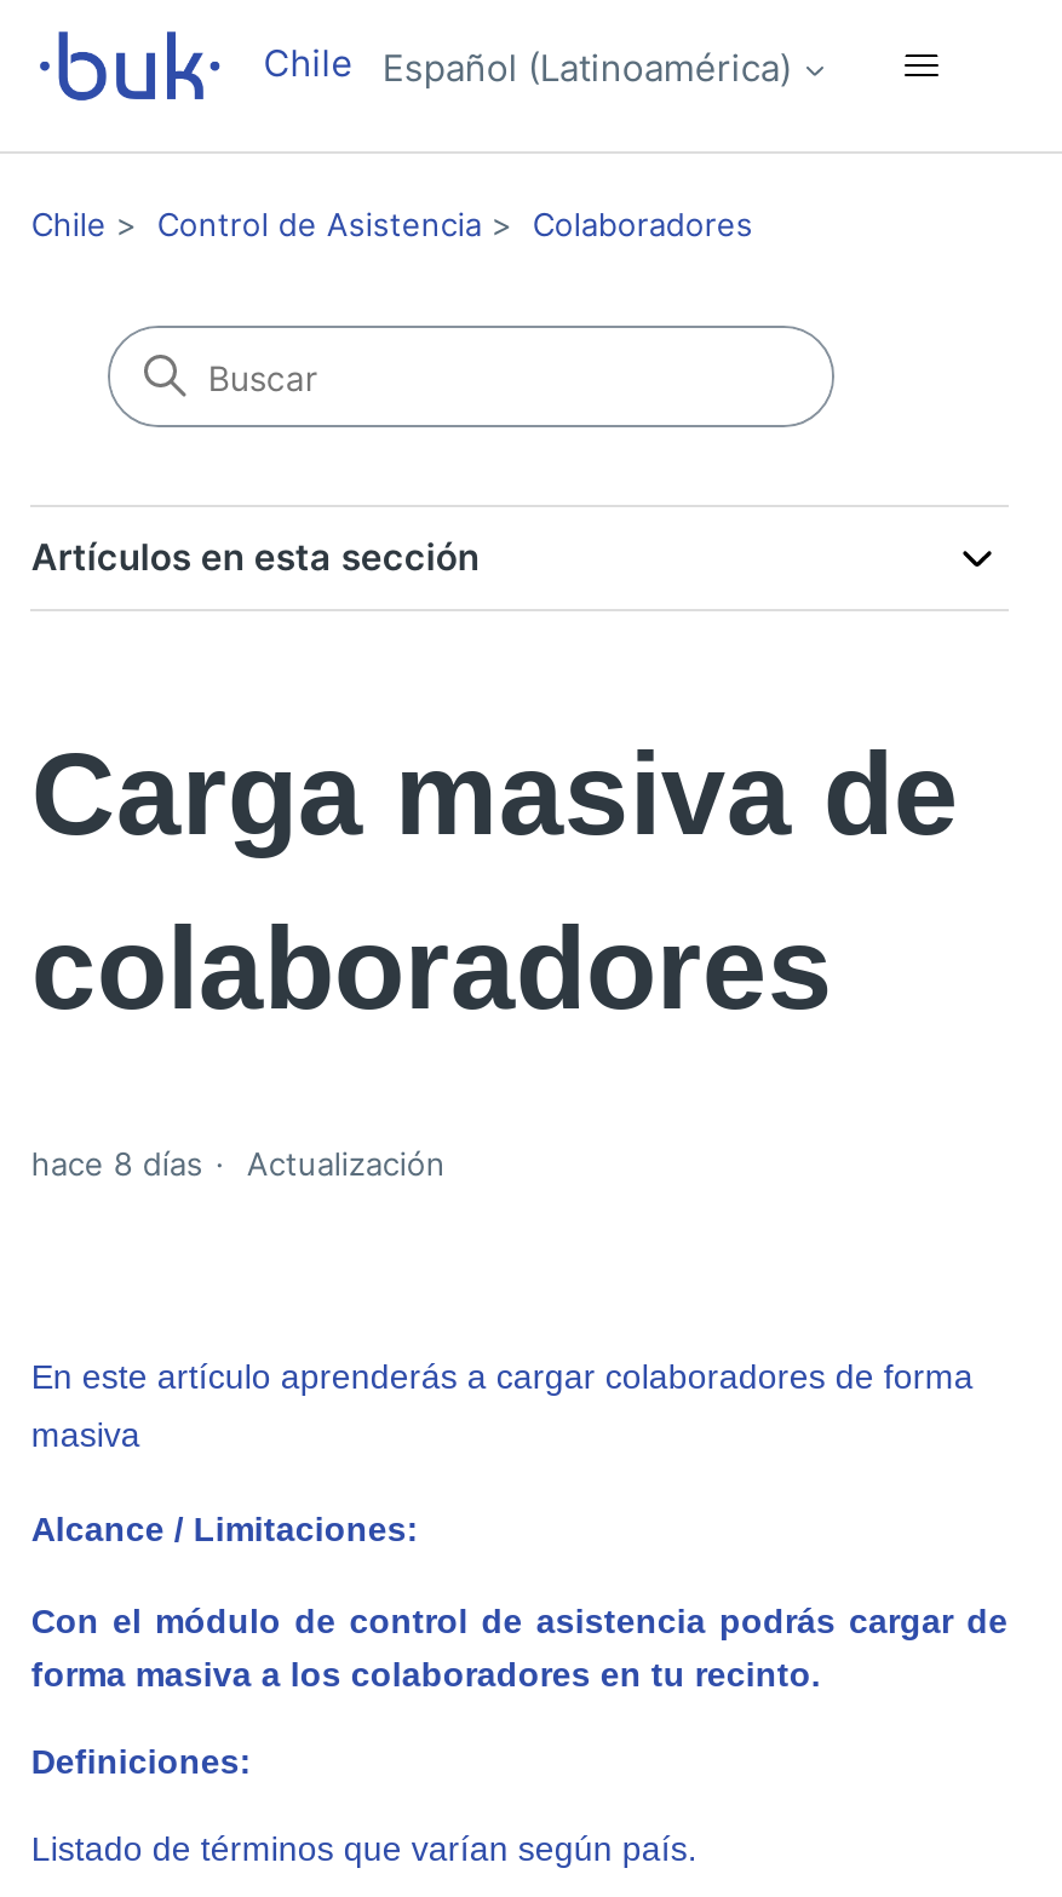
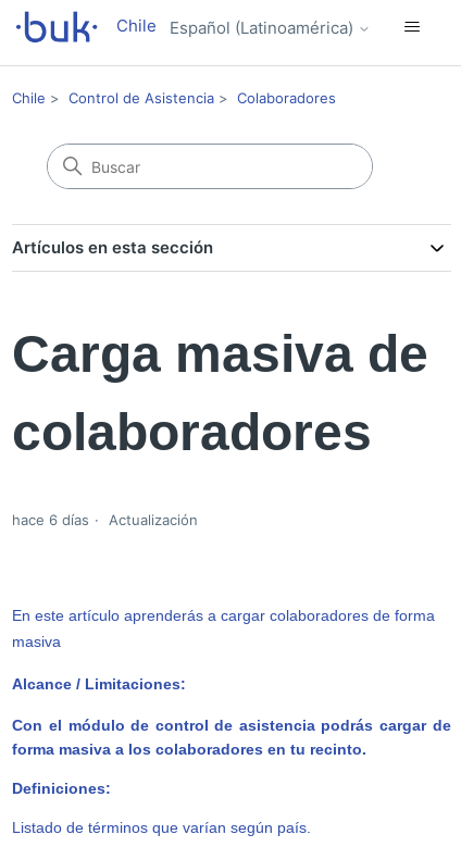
[31,1144,445,1183] hace 8 días Actualización -> [12,511,198,529] hace 6 días Actualización

